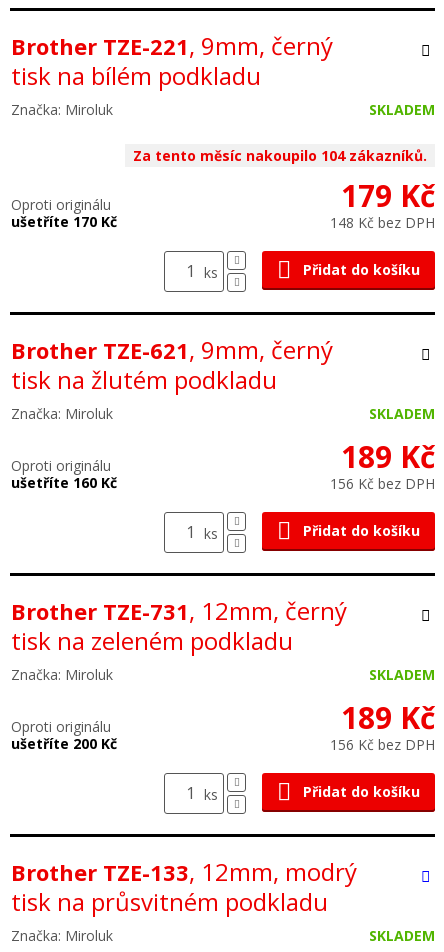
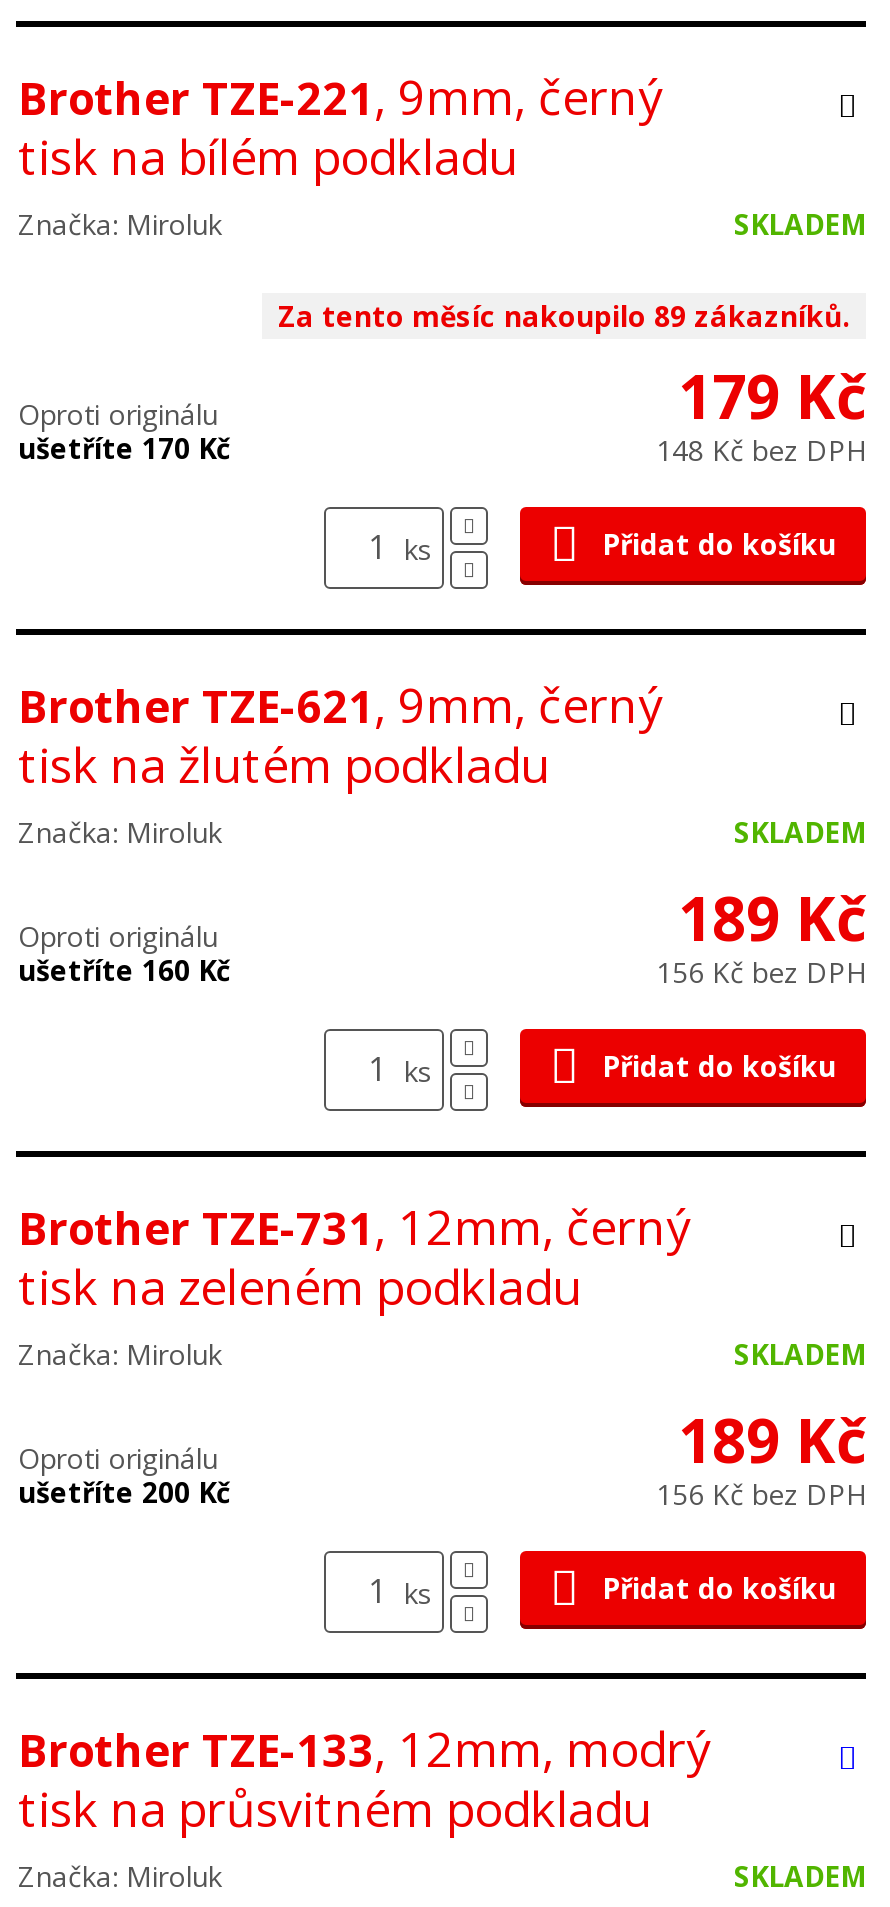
[133,146,427,165] Za tento měsíc nakoupilo 104 zákazníků. -> [278,297,850,335] Za tento měsíc nakoupilo 89 zákazníků.

